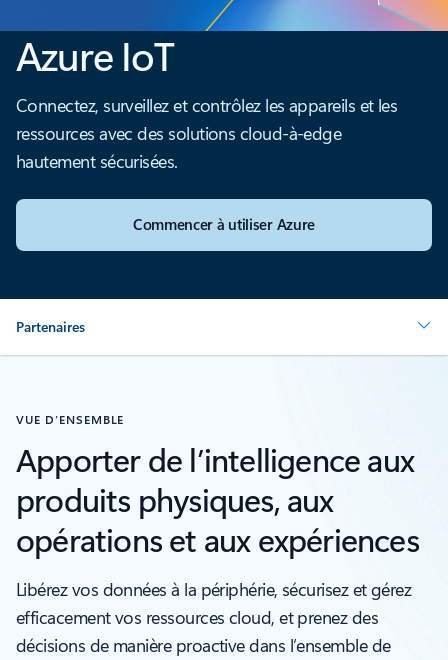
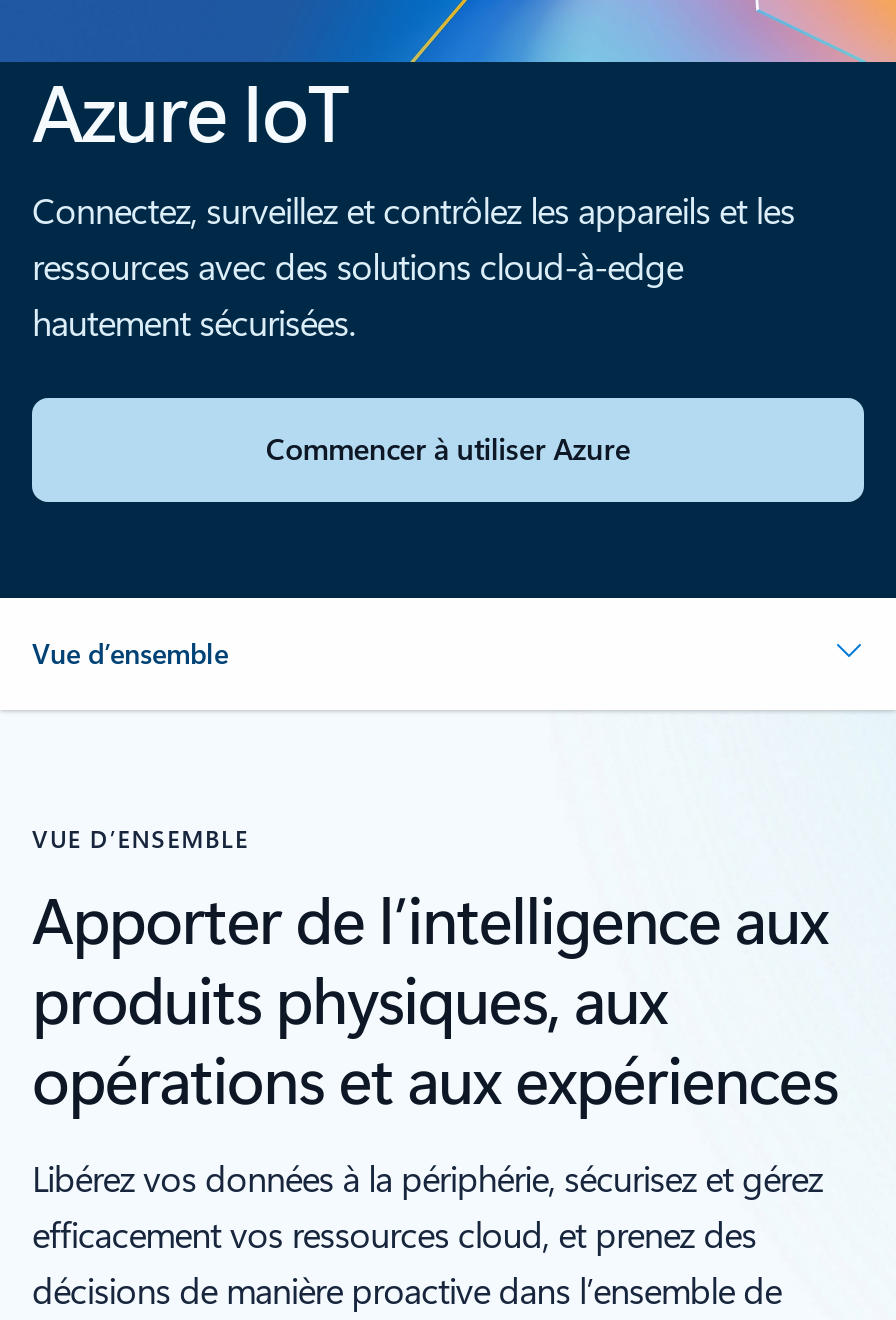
[16,317,85,336] Partenaires -> [32,635,228,673] Vue d’ensemble

